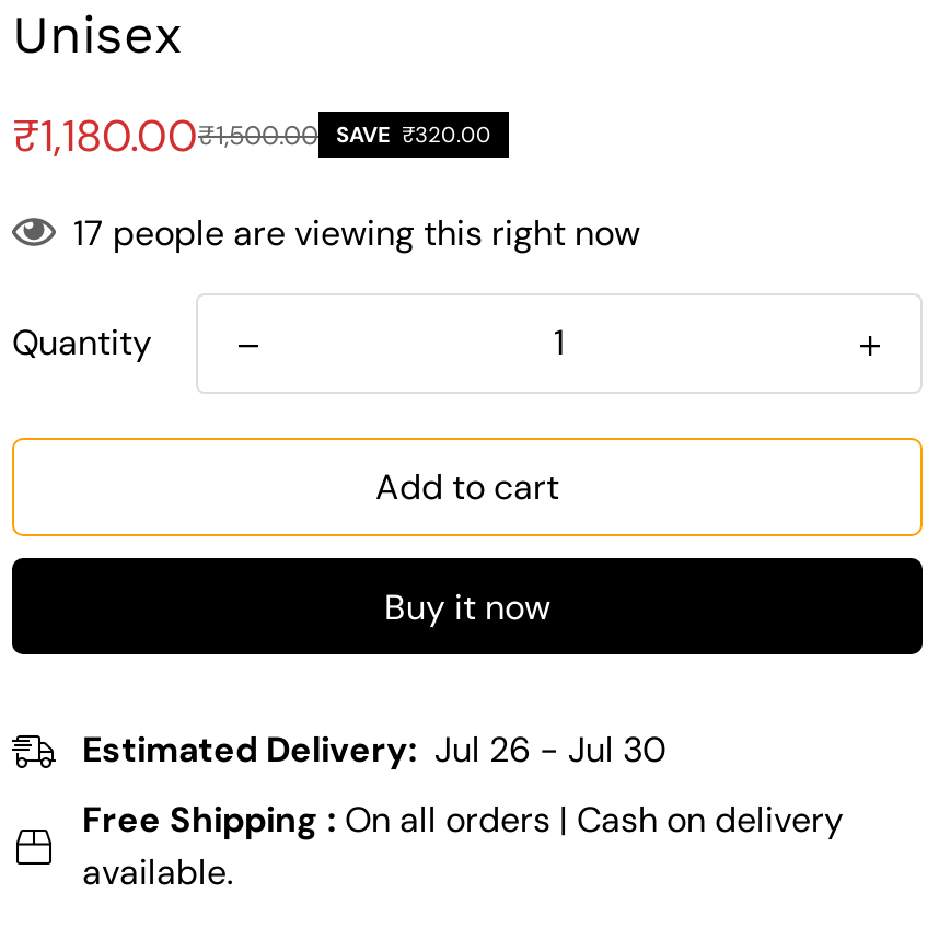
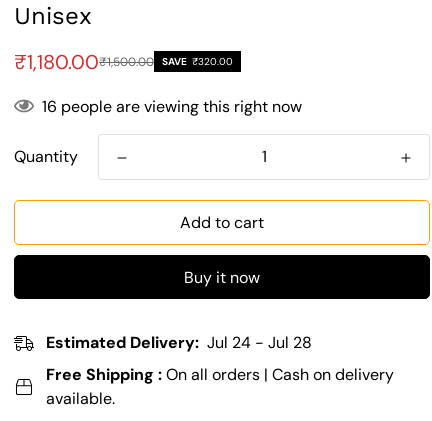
[73,210,640,256] 17 people are viewing this right now -> [42,96,302,117] 16 people are viewing this right now
[82,727,666,773] Estimated Delivery: Jul 26 - Jul 30 -> [46,332,312,353] Estimated Delivery: Jul 24 - Jul 28

